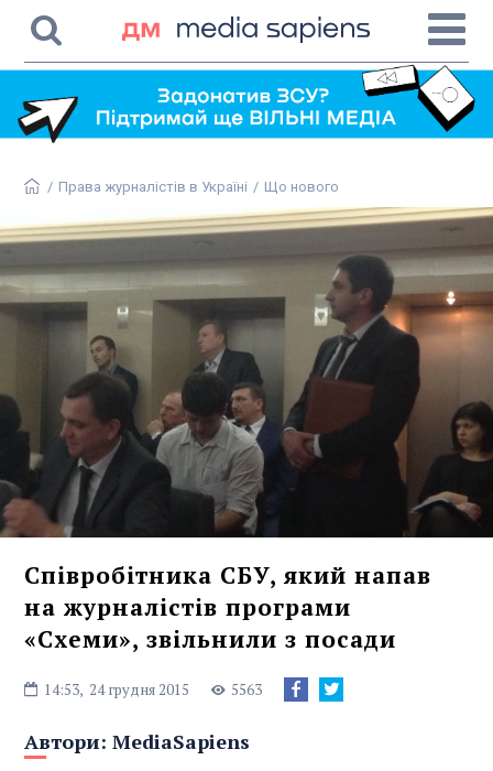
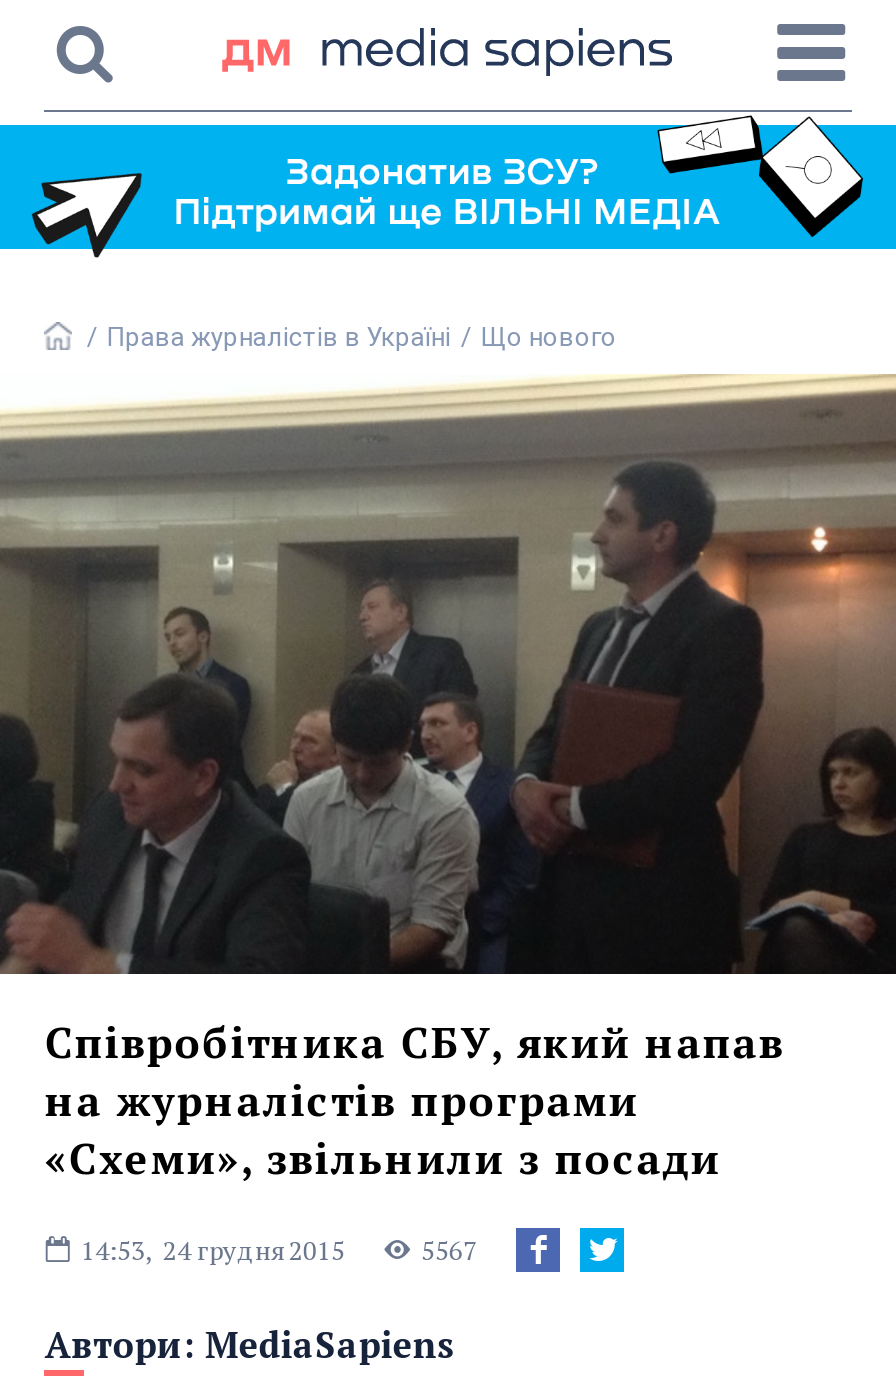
[232,679,262,699] 5563 -> [421,1232,477,1268] 5567

